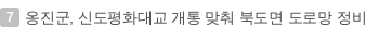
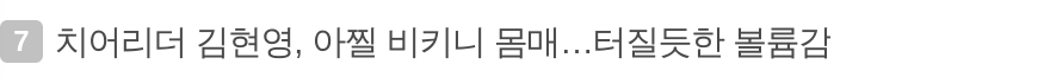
[25,9,366,26] 옹진군, 신도평화대교 개통 맞춰 북도면 도로망 정비 -> [55,23,831,61] 치어리더 김현영, 아찔 비키니 몸매…터질듯한 볼륨감

